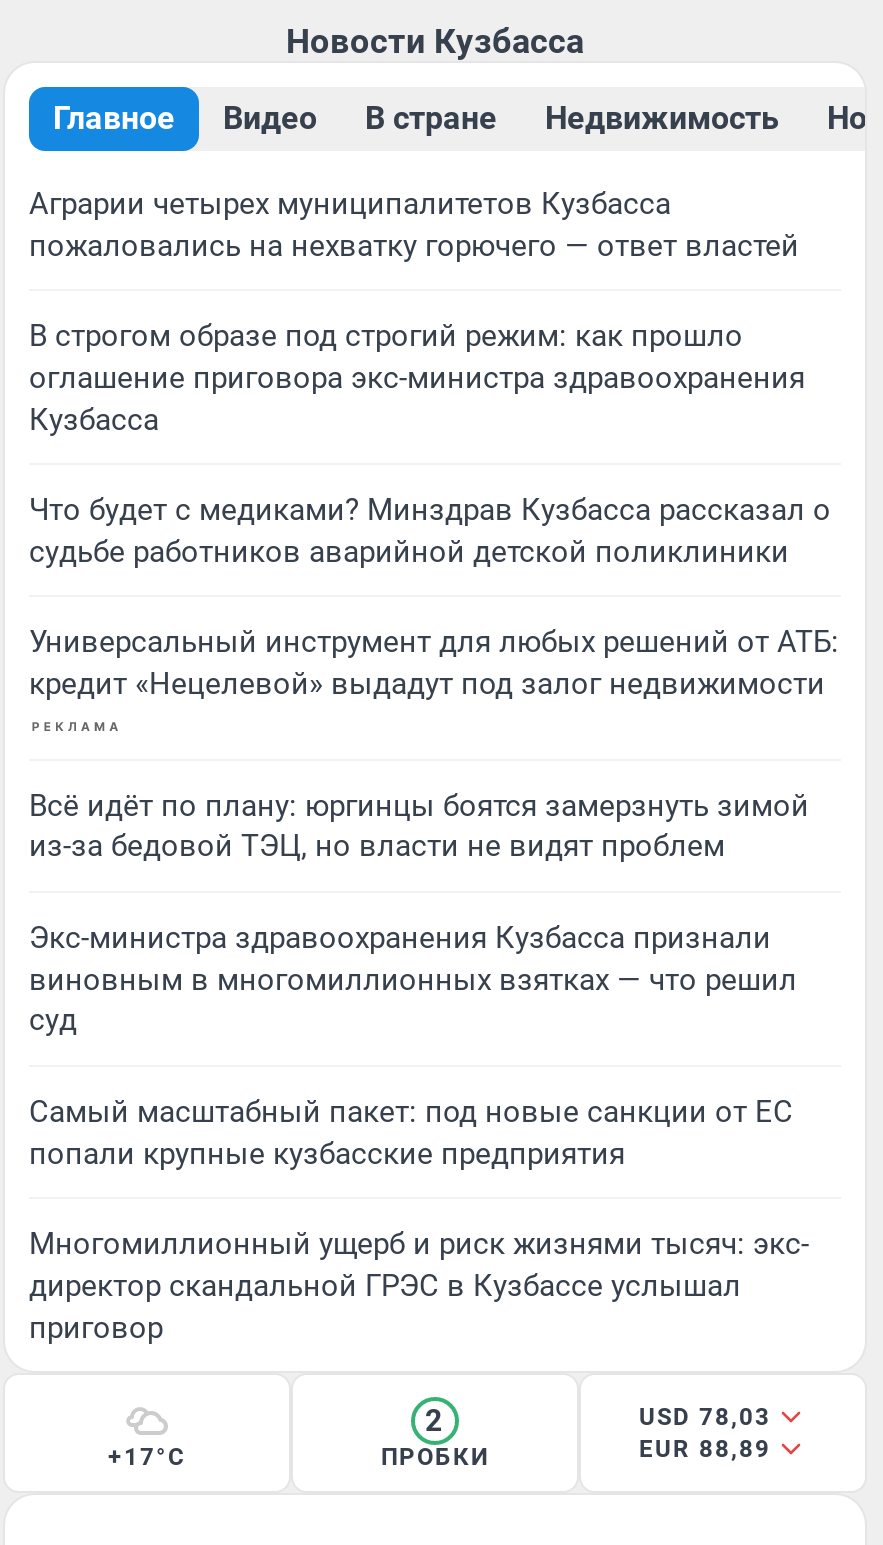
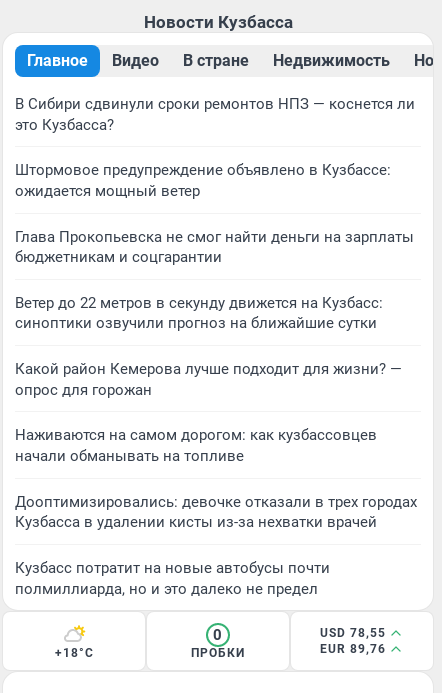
[29,186,799,264] Аграрии четырех муниципалитетов Кузбасса | пожаловались на нехватку горючего — ответ властей -> [15,95,415,133] В Сибири сдвинули сроки ремонтов НПЗ — коснется ли | это Кузбасса?
[29,319,805,437] В строгом образе под строгий режим: как прошло | оглашение приговора экс-министра здравоохранения | Кузбасса -> [15,161,391,200] Штормовое предупреждение объявлено в Кузбассе: | ожидается мощный ветер
[29,493,831,570] Что будет с медиками? Минздрав Кузбасса рассказал о | судьбе работников аварийной детской поликлиники -> [15,227,414,266] Глава Прокопьевска не смог найти деньги на зарплаты | бюджетникам и соцгарантии
[29,625,839,703] Универсальный инструмент для любых решений от АТБ: | кредит «Нецелевой» выдадут под залог недвижимости -> [15,293,383,332] Ветер до 22 метров в секунду движется на Кузбасс: | синоптики озвучили прогноз на ближайшие сутки
[29,788,809,865] Всё идёт по плану: юргинцы боятся замерзнуть зимой | из-за бедовой ТЭЦ, но власти не видят проблем -> [15,360,402,398] Какой район Кемерова лучше подходит для жизни? — | опрос для горожан
[29,920,797,1039] Экс-министра здравоохранения Кузбасса признали | виновным в многомиллионных взятках — что решил | суд -> [15,426,377,465] Наживаются на самом дорогом: как кузбассовцев | начали обманывать на топливе
[29,1094,793,1171] Самый масштабный пакет: под новые санкции от ЕС | попали крупные кузбасские предприятия -> [15,492,417,531] Дооптимизировались: девочке отказали в трех городах | Кузбасса в удалении кисты из-за нехватки врачей
[29,1227,809,1345] Многомиллионный ущерб и риск жизнями тысяч: экс- | директор скандальной ГРЭС в Кузбассе услышал | приговор -> [15,559,330,597] Кузбасс потратит на новые автобусы почти | полмиллиарда, но и это далеко не предел
[425,1403,445,1439] 2 -> [213,626,223,644] 0
[639,1403,771,1431] USD 78,03 -> [320,626,386,640] USD 78,55
[108,1443,186,1471] +17°C -> [54,646,93,660] +18°C
[639,1435,771,1463] EUR 88,89 -> [320,642,386,656] EUR 89,76

